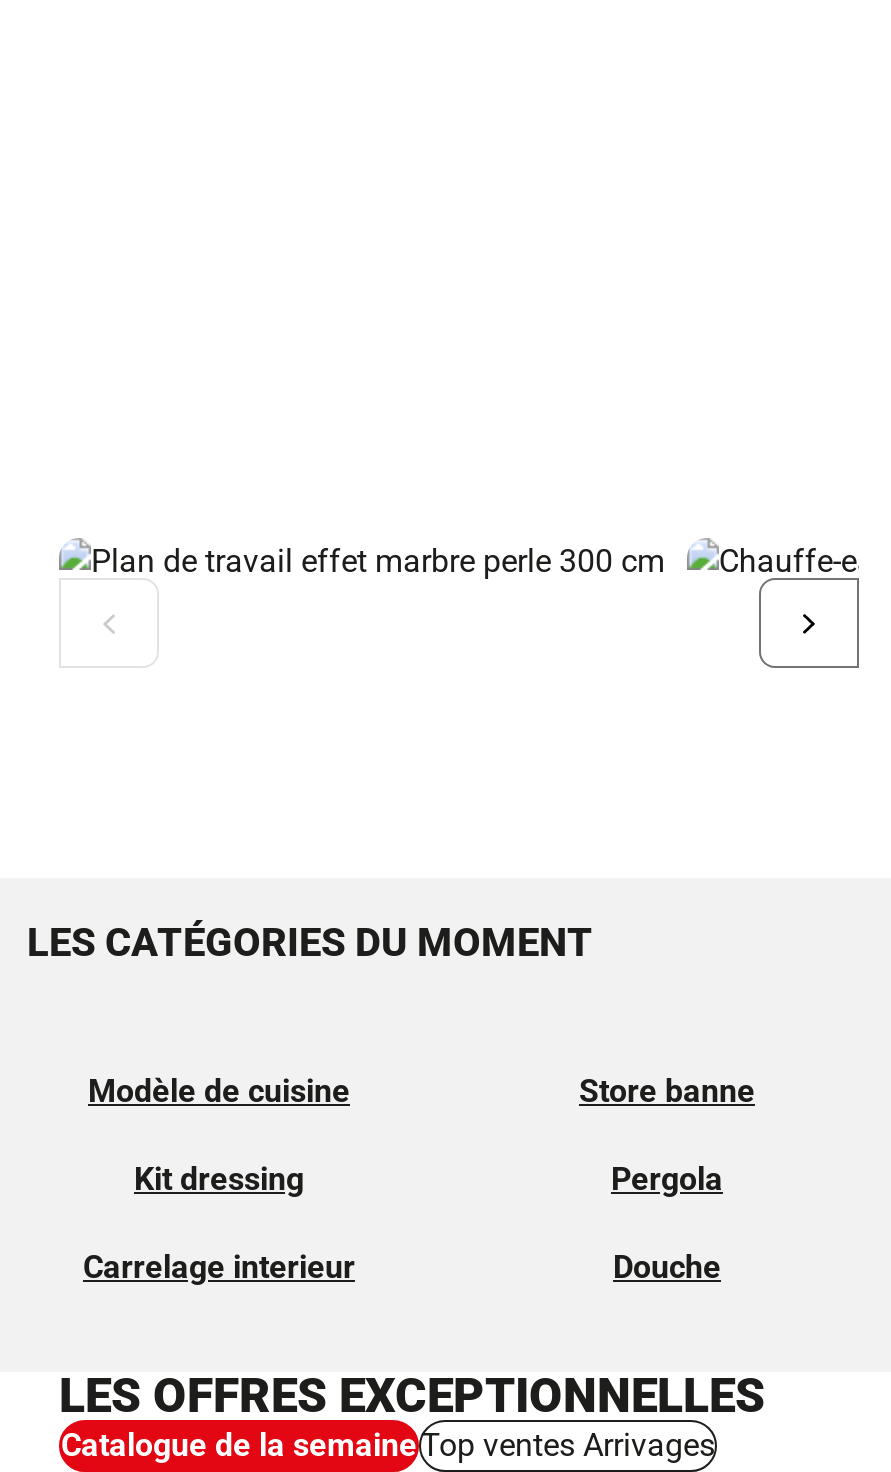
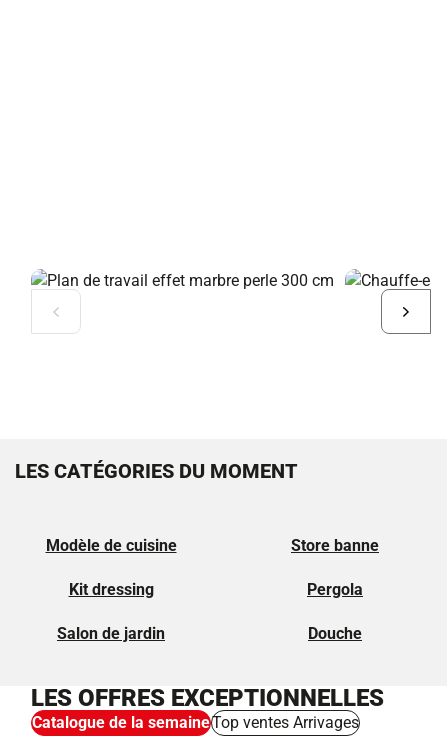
[83,1248,355,1286] Carrelage interieur -> [57,624,165,643] Salon de jardin

